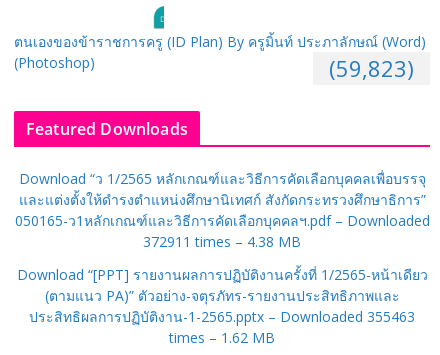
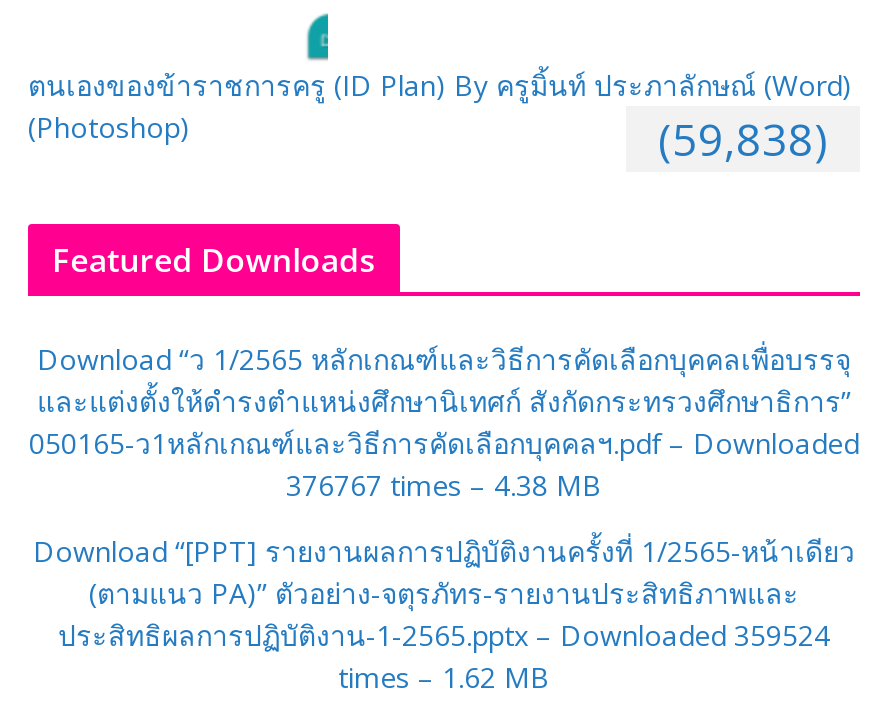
[329,53,414,83] (59,823) -> [658,108,828,168] (59,838)
[143,232,301,251] 372911 times – 4.38 MB -> [286,466,602,504] 376767 times – 4.38 MB
[29,307,415,326] ประสิทธิผลการปฏิบัติงาน-1-2565.pptx – Downloaded 355463 -> [58,616,830,654] ประสิทธิผลการปฏิบัติงาน-1-2565.pptx – Downloaded 359524

